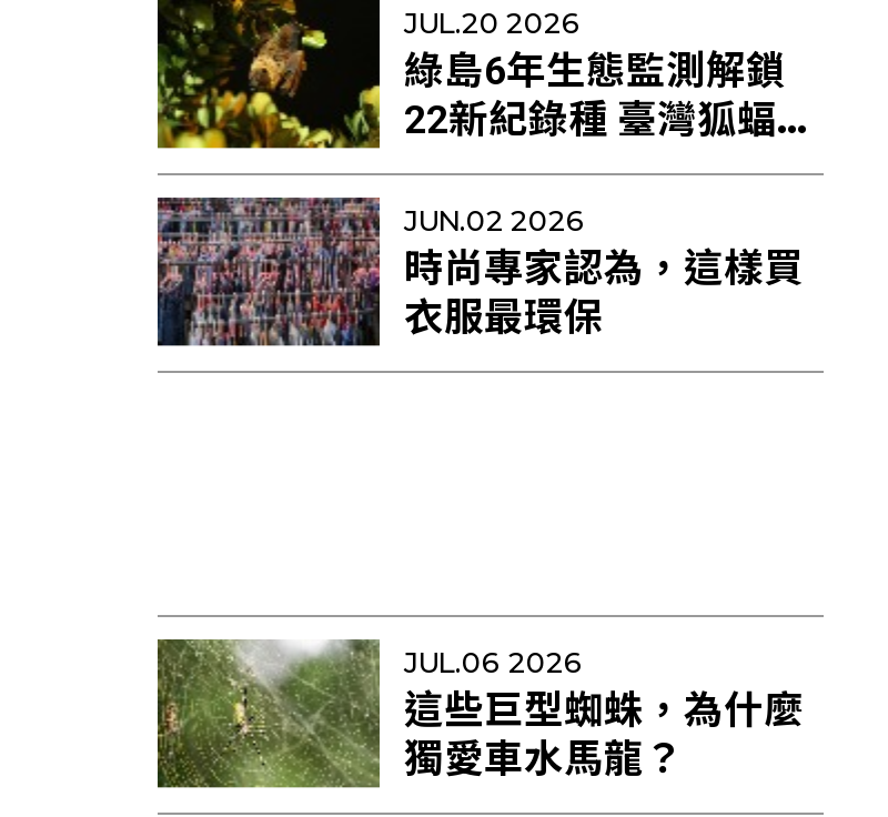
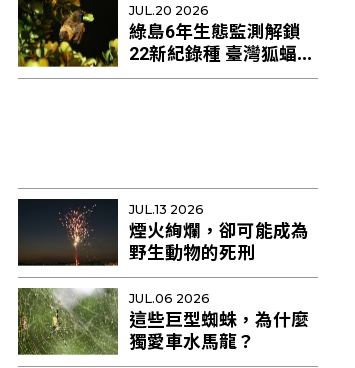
[155,195,373,349] [image] -> none
none -> [17,198,115,267] [image]
[404,204,804,340] JUN.02 2026 | 時尚專家認為，這樣買 | 衣服最環保 -> [129,202,309,263] JUL.13 2026 | 煙火絢爛，卻可能成為 | 野生動物的死刑

